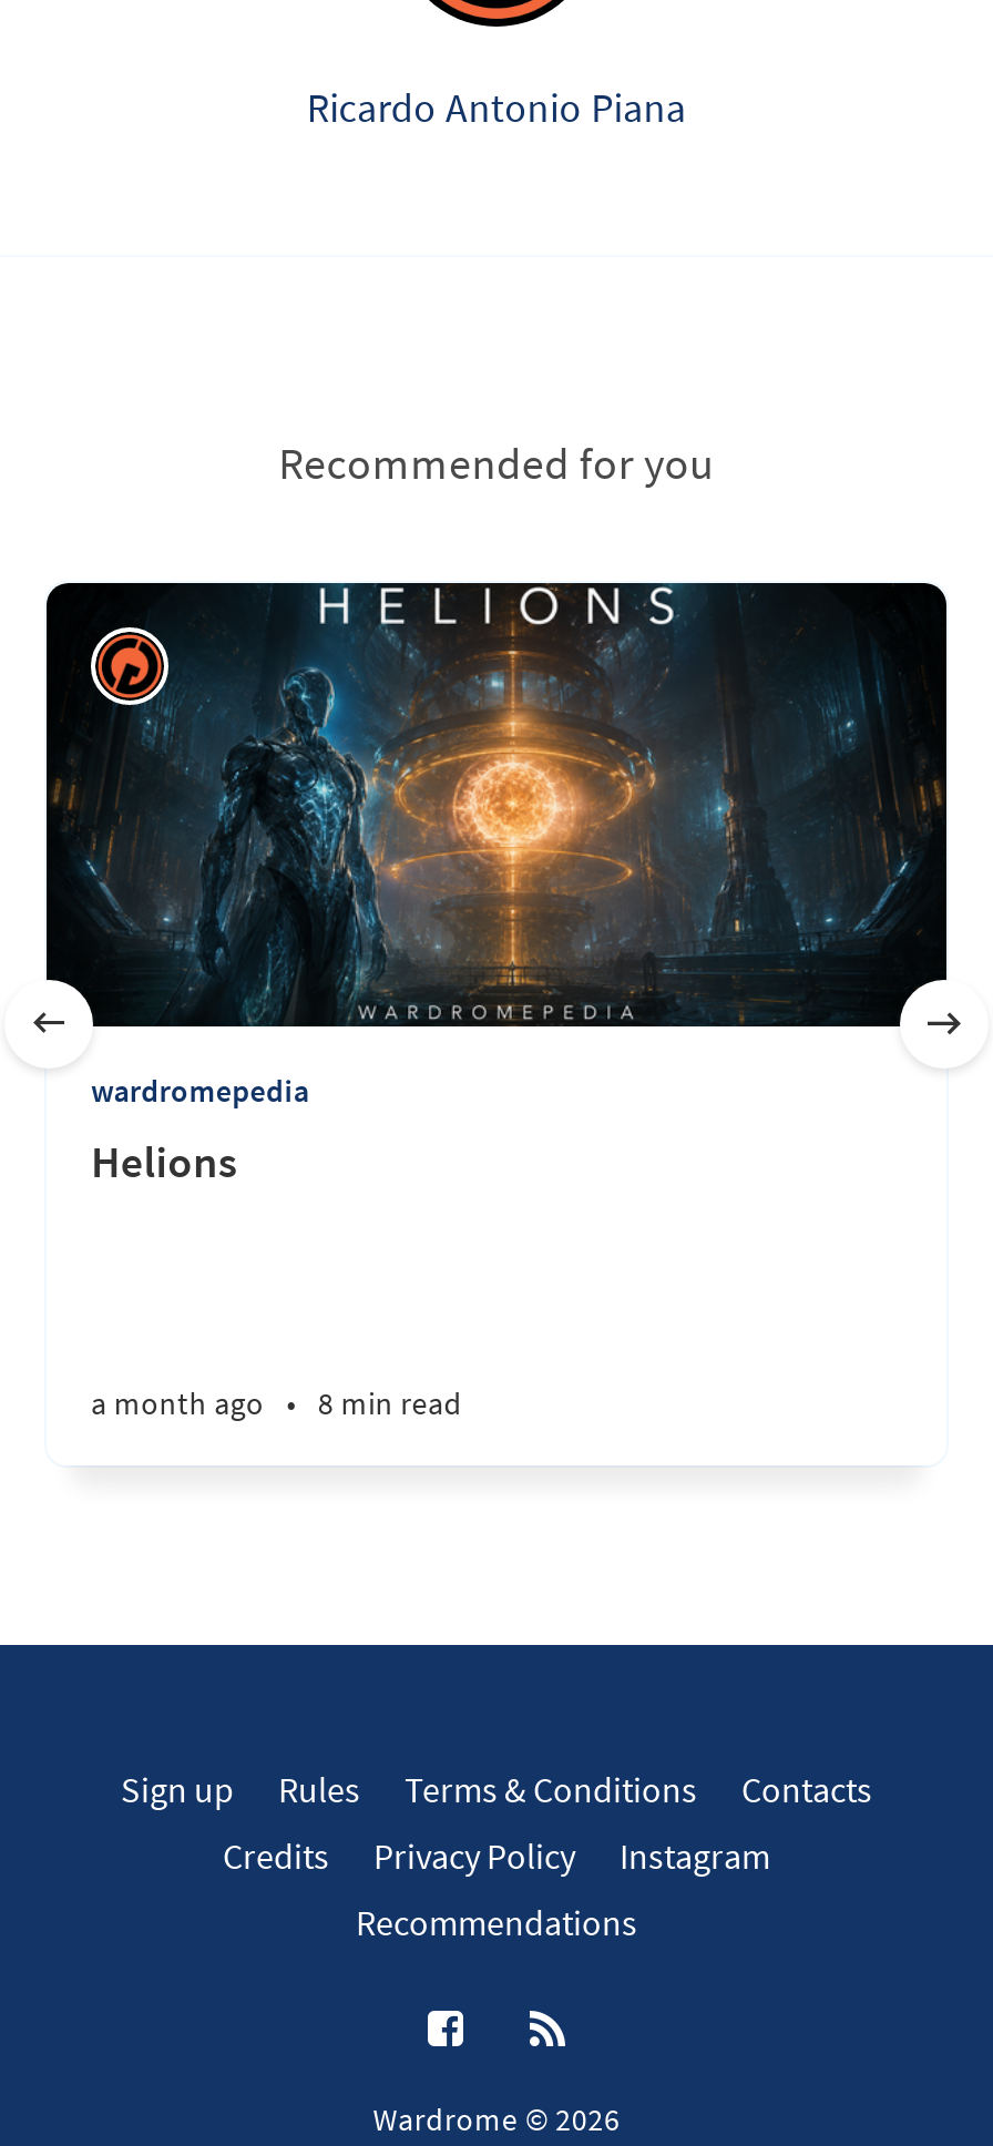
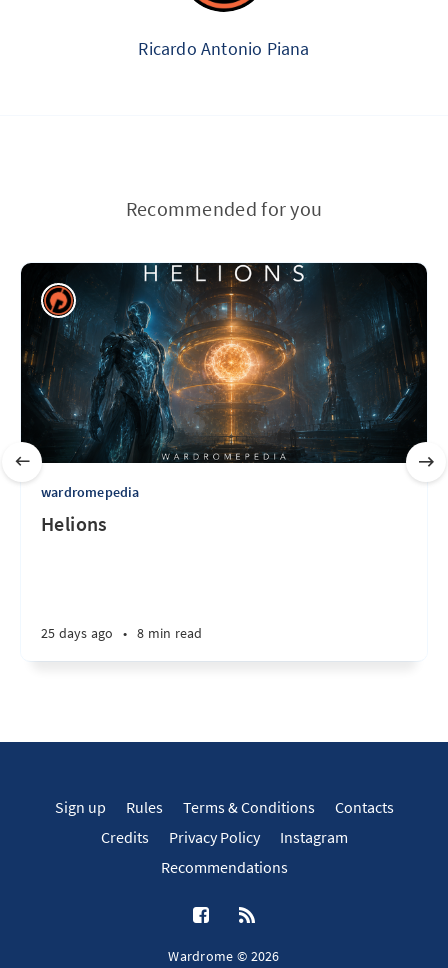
[91,1383,462,1423] a month ago • 8 min read -> [41,624,202,642] 25 days ago • 8 min read

